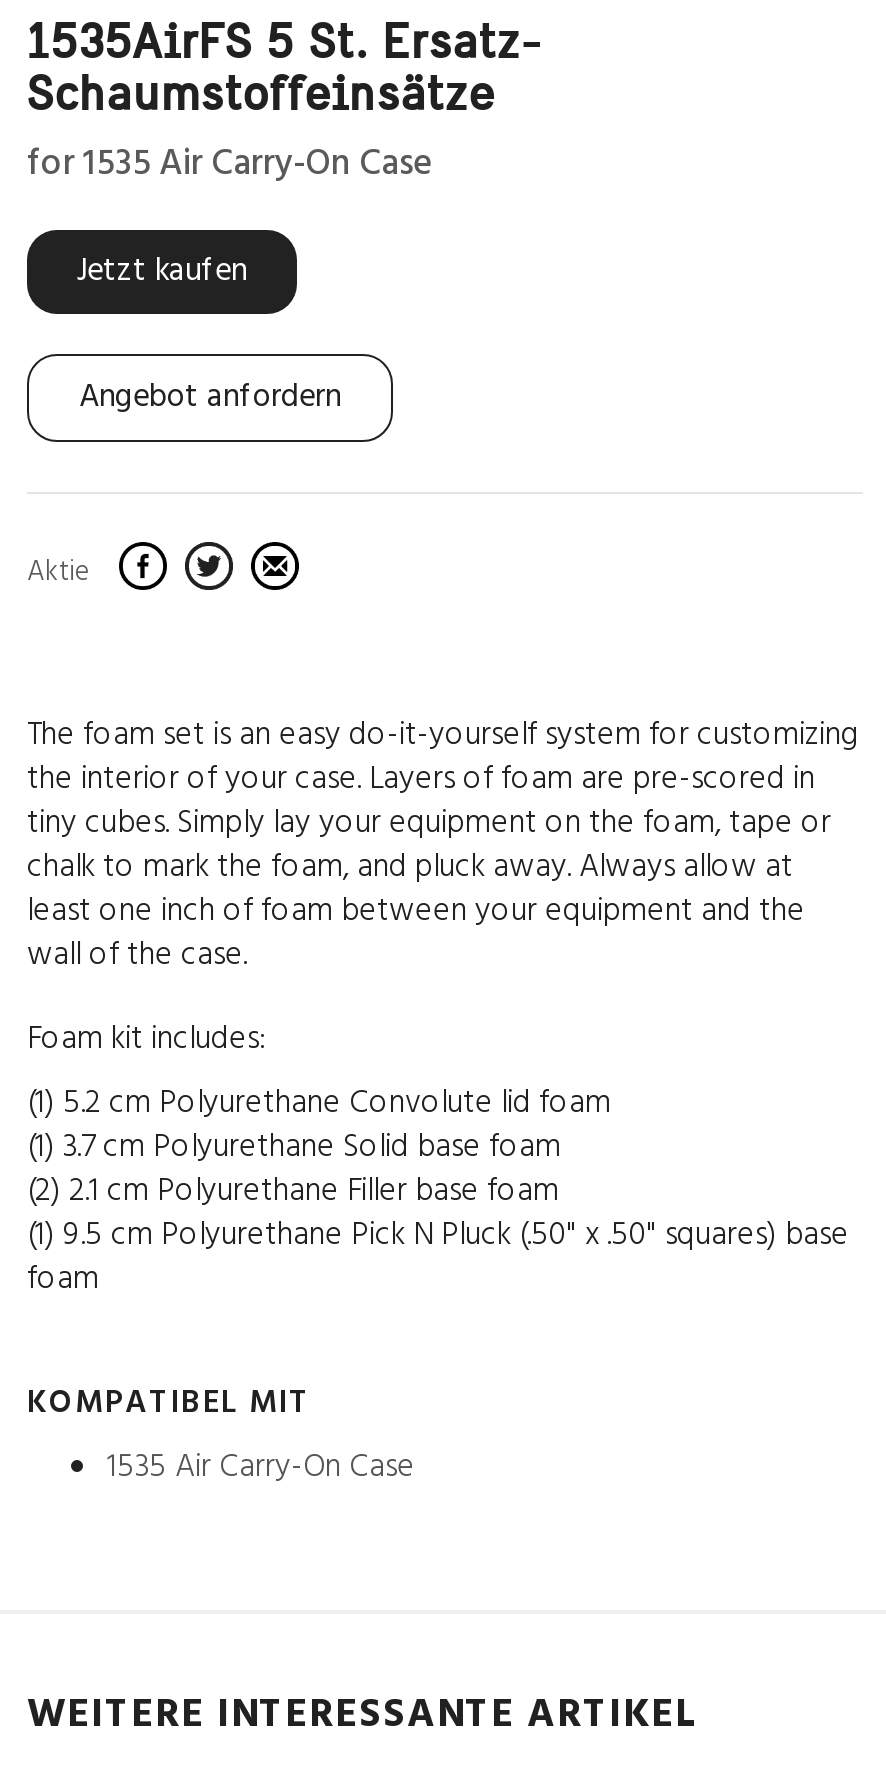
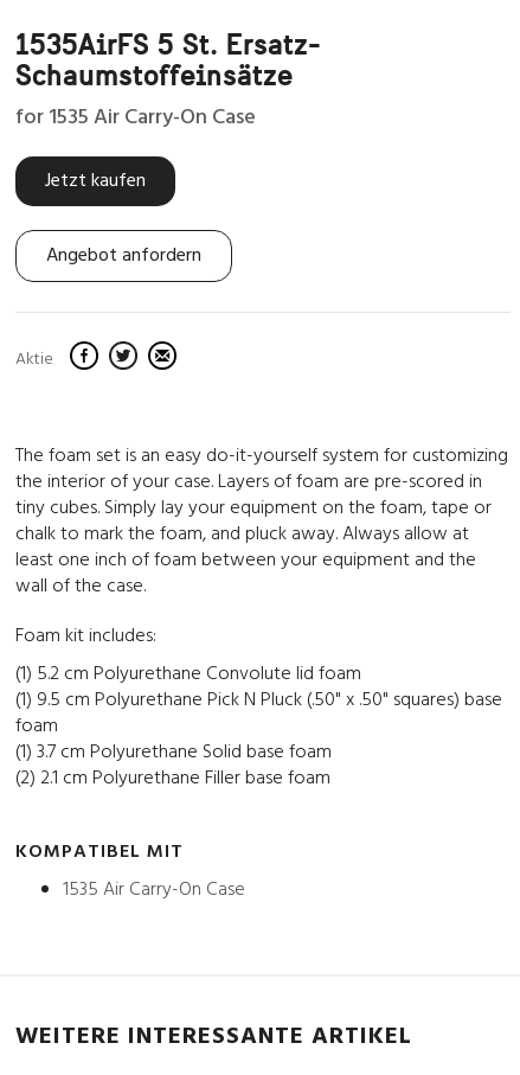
moved [27,1123,561,1219] -> [15,738,332,794]: (1) 3.7 cm Polyurethane Solid base foam | (2) 2.1 cm Polyurethane Filler base foam
moved [27,1211,849,1307] -> [15,685,502,742]: (1) 9.5 cm Polyurethane Pick N Pluck (.50" x .50" squares) base | foam

